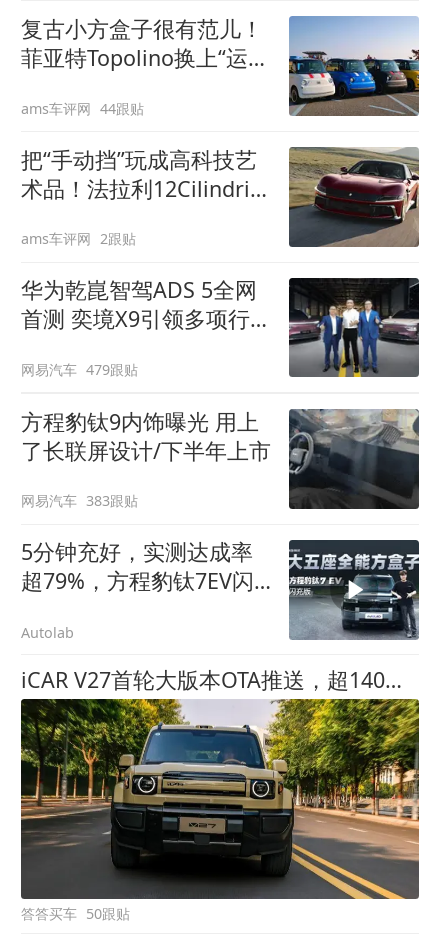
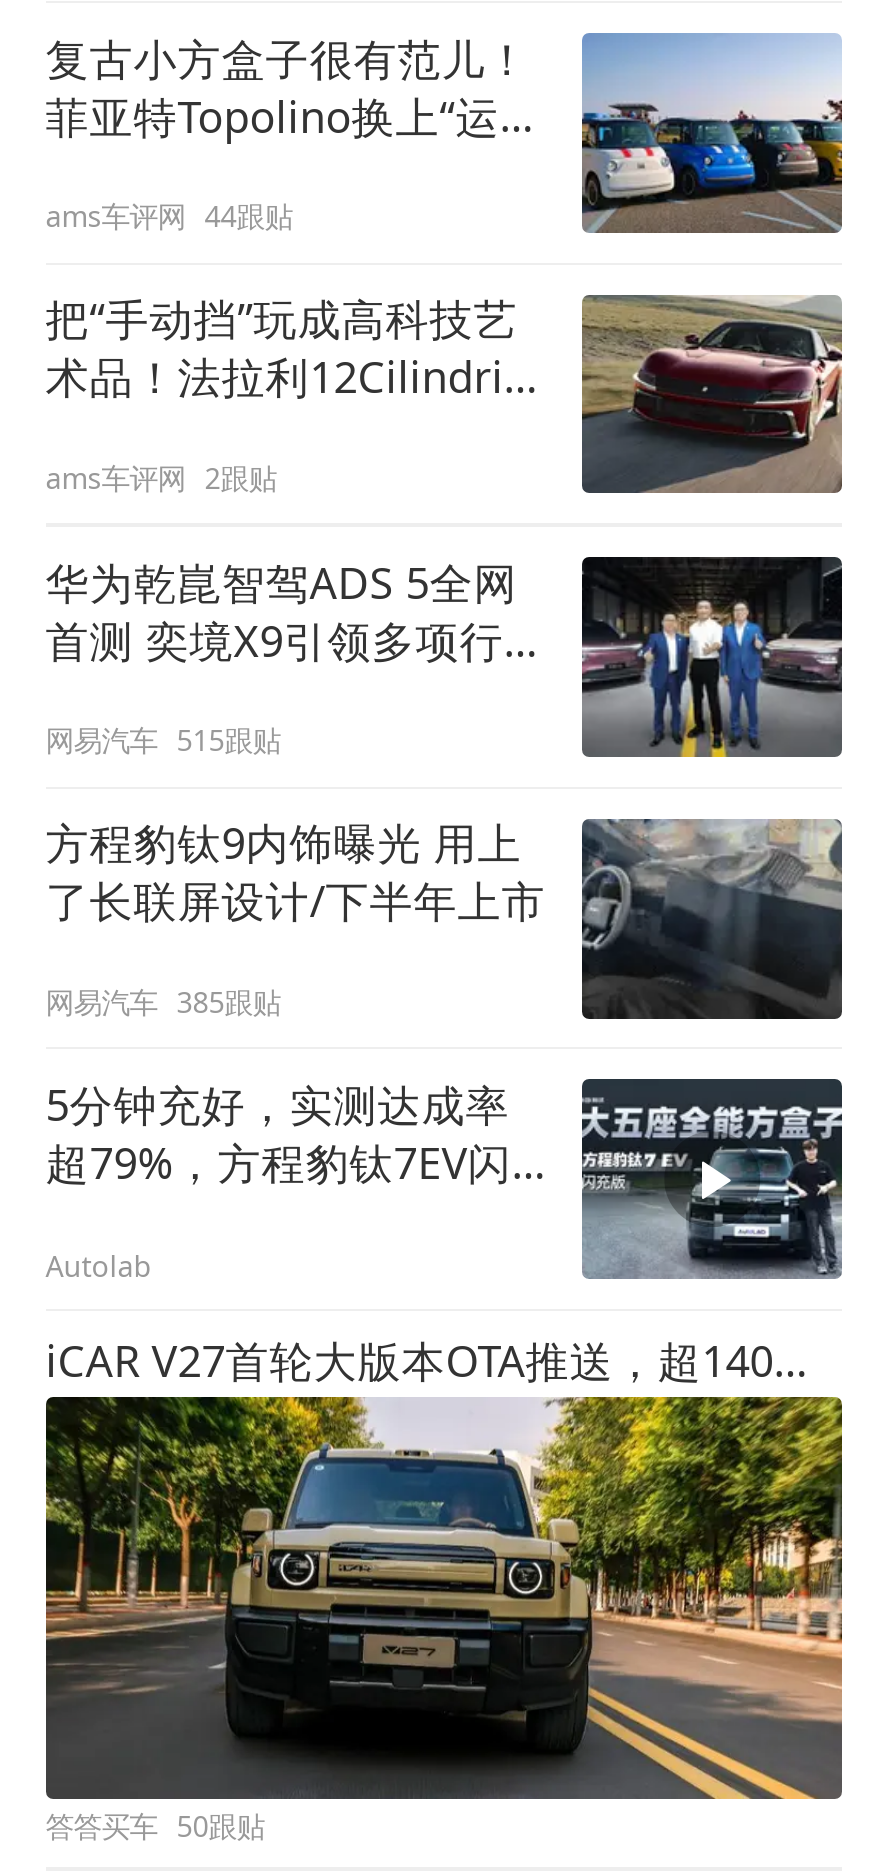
[21,360,138,379] 网易汽车 479跟贴 -> [45,721,281,759] 网易汽车 515跟贴
[21,491,138,510] 网易汽车 383跟贴 -> [45,983,281,1021] 网易汽车 385跟贴

